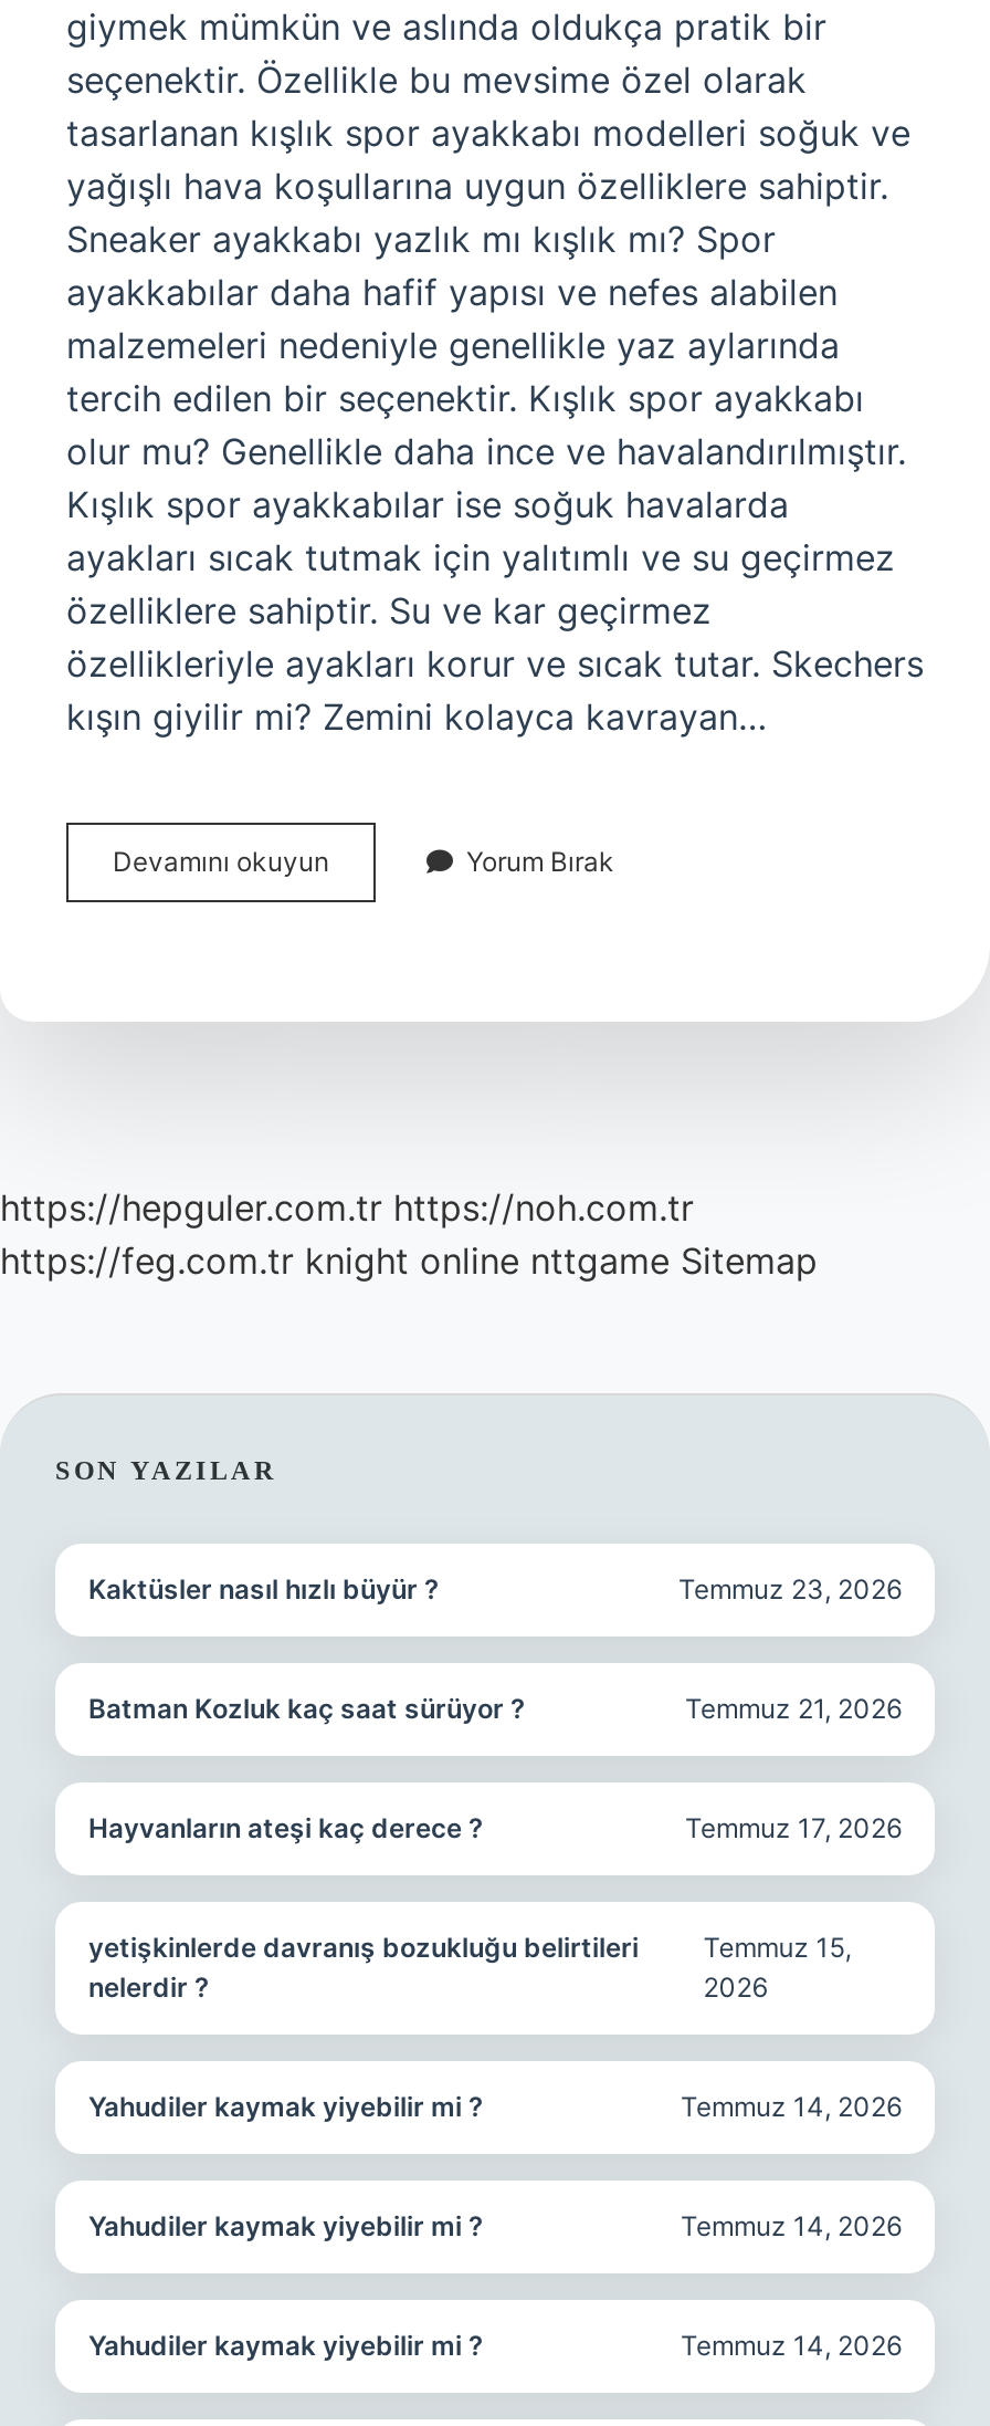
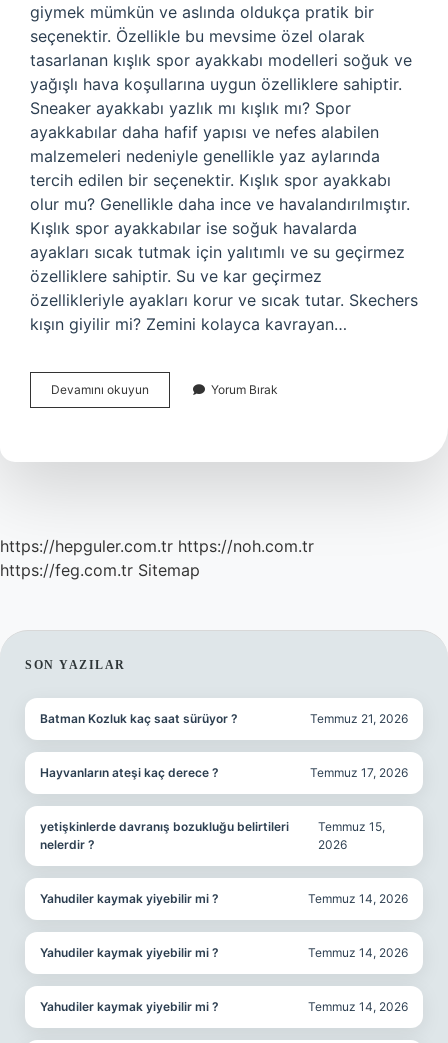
[0,1238,818,1283] https://feg.com.tr knight online nttgame Sitemap -> [0,560,200,580] https://feg.com.tr Sitemap
[88,1572,902,1606] Kaktüsler nasıl hızlı büyür ? | Temmuz 23, 2026 -> none

